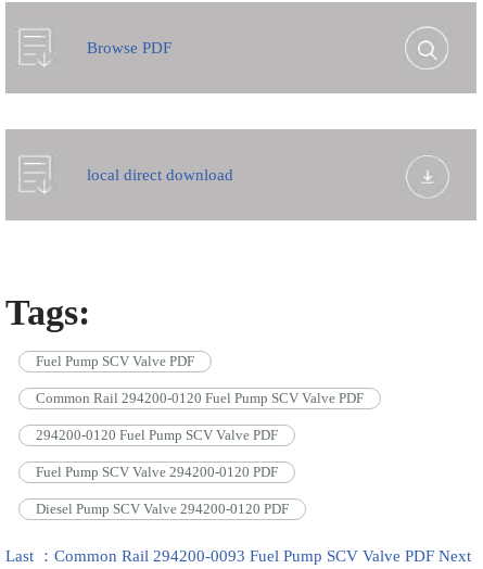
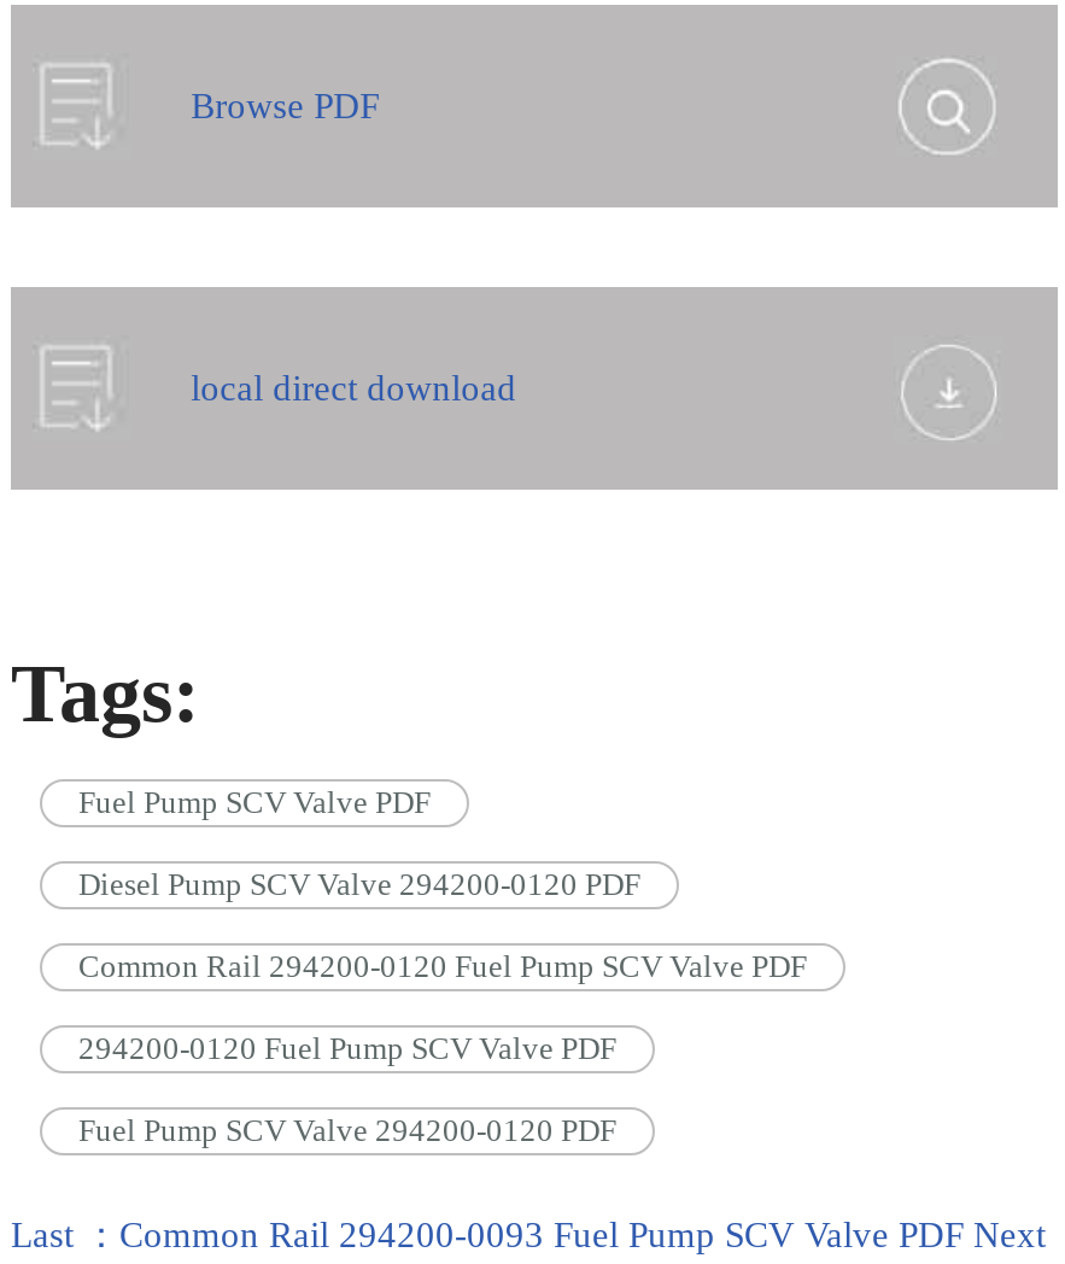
moved [36,390,364,480] -> [78,948,807,1148]: Common Rail 294200-0120 Fuel Pump SCV Valve PDF | 294200-0120 Fuel Pump SCV Valve PDF | Fuel Pump SCV Valve 294200-0120 PDF
moved [36,501,289,517] -> [78,866,640,902]: Diesel Pump SCV Valve 294200-0120 PDF

